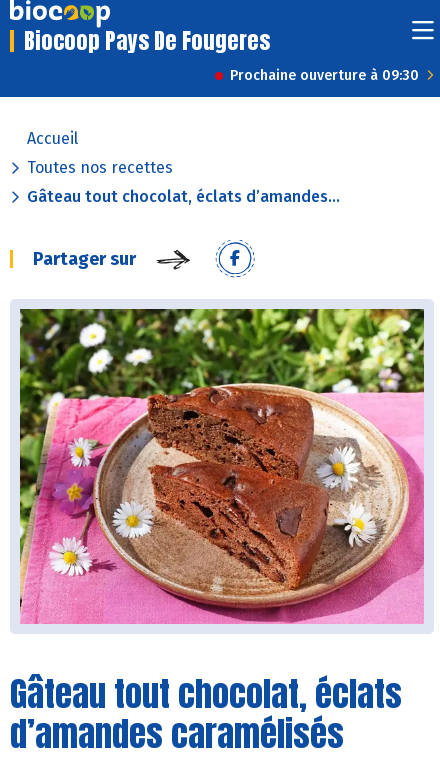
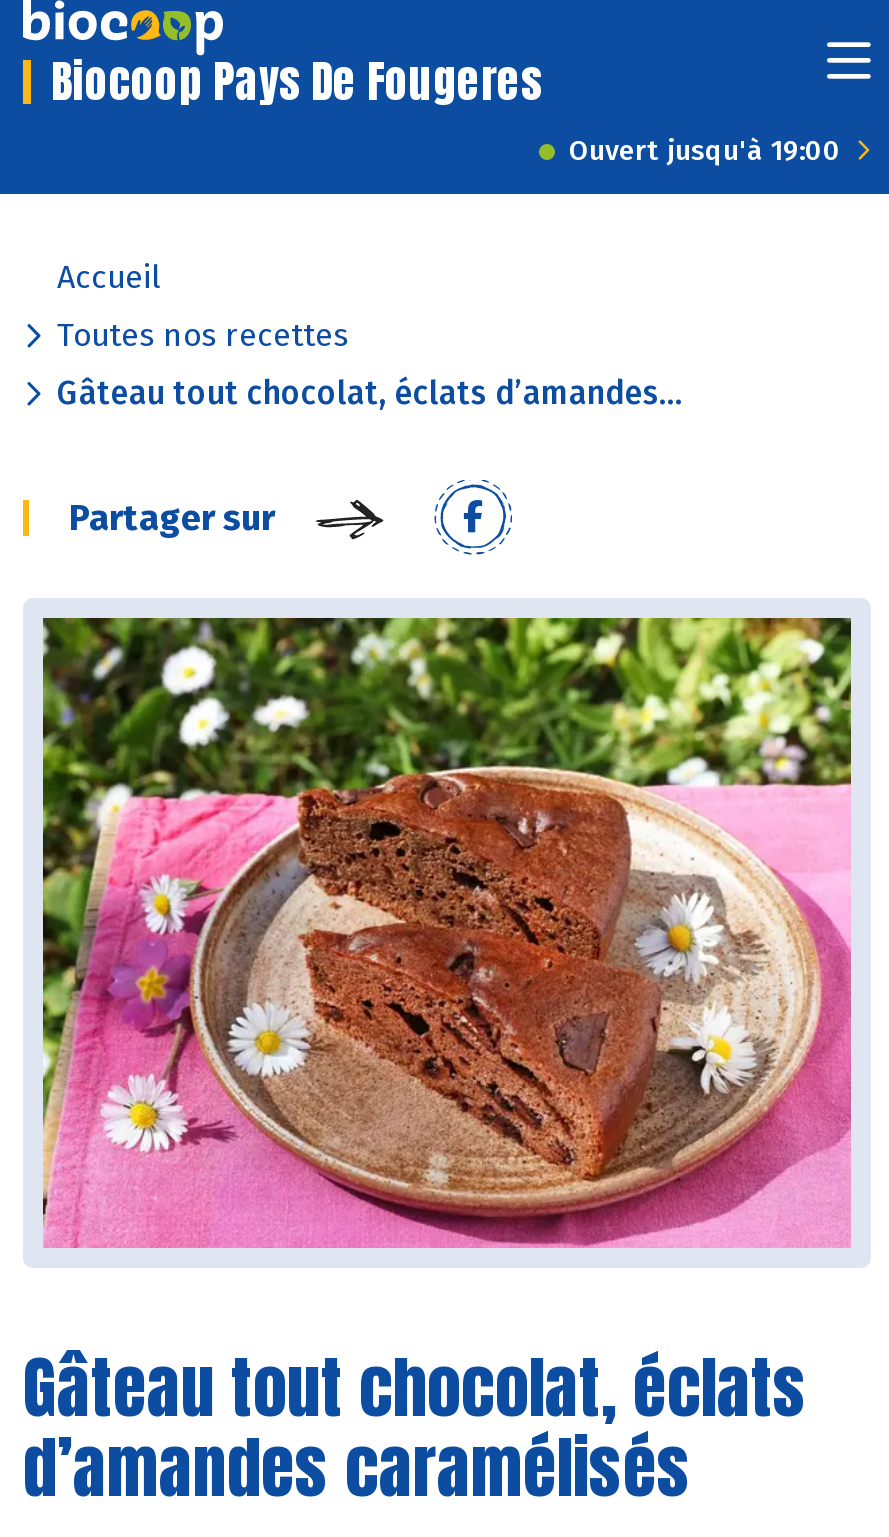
[230,67,419,84] Prochaine ouverture à 09:30 -> [569,134,841,168] Ouvert jusqu'à 19:00

